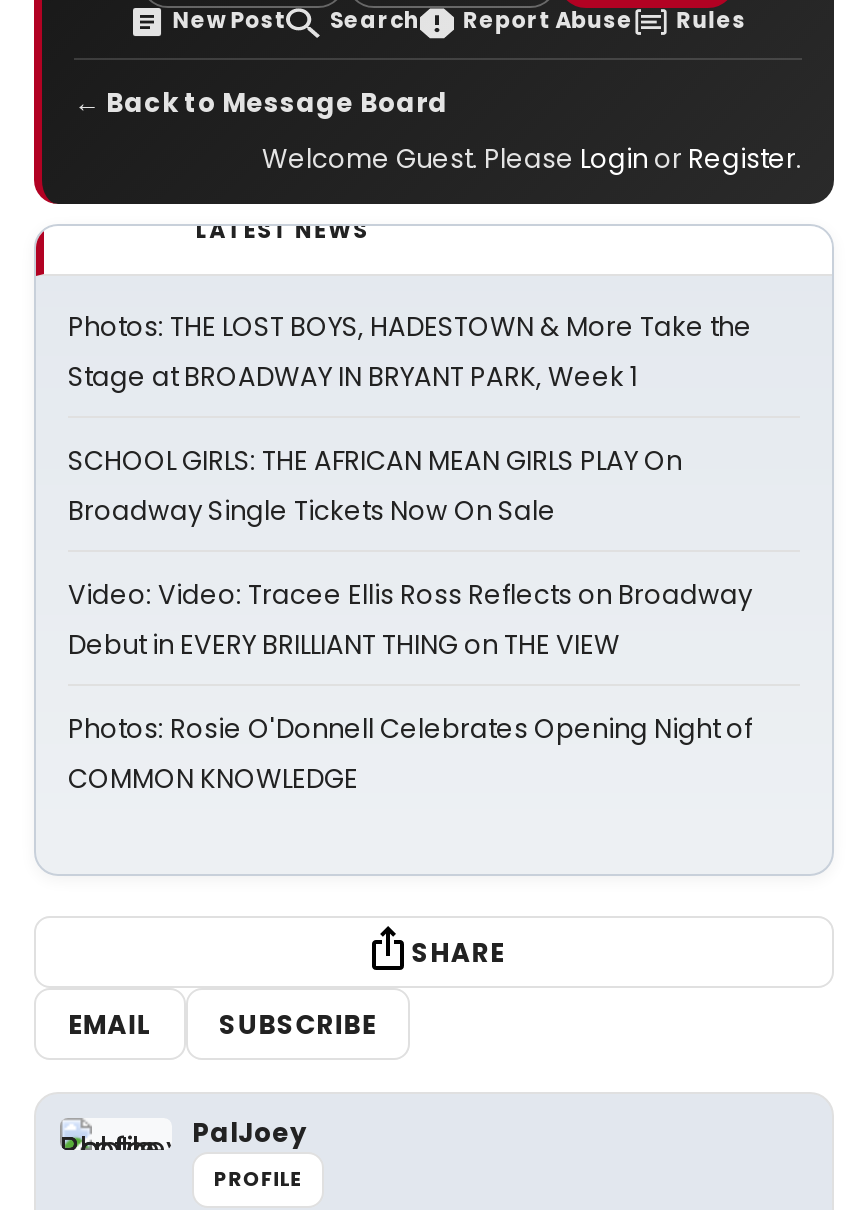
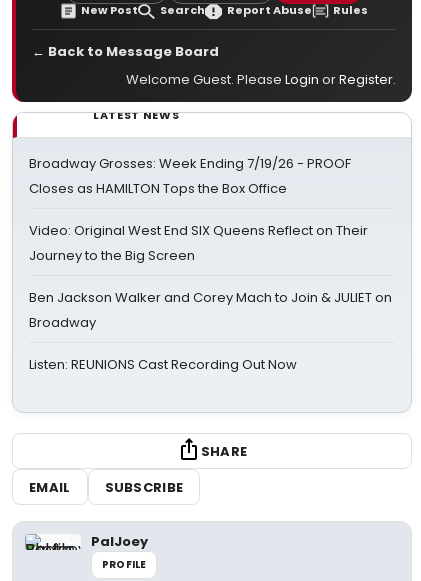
[68,308,752,396] Photos: THE LOST BOYS, HADESTOWN & More Take the | Stage at BROADWAY IN BRYANT PARK, Week 1 -> [29,154,351,198] Broadway Grosses: Week Ending 7/19/26 - PROOF | Closes as HAMILTON Tops the Box Office
[68,442,682,530] SCHOOL GIRLS: THE AFRICAN MEAN GIRLS PLAY On | Broadway Single Tickets Now On Sale -> [29,221,368,265] Video: Original West End SIX Queens Reflect on Their | Journey to the Big Screen
[68,576,752,664] Video: Video: Tracee Ellis Ross Reflects on Broadway | Debut in EVERY BRILLIANT THING on THE VIEW -> [29,288,392,332] Ben Jackson Walker and Corey Mach to Join & JULIET on | Broadway
[68,710,752,798] Photos: Rosie O'Donnell Celebrates Opening Night of | COMMON KNOWLEDGE -> [29,355,297,374] Listen: REUNIONS Cast Recording Out Now

